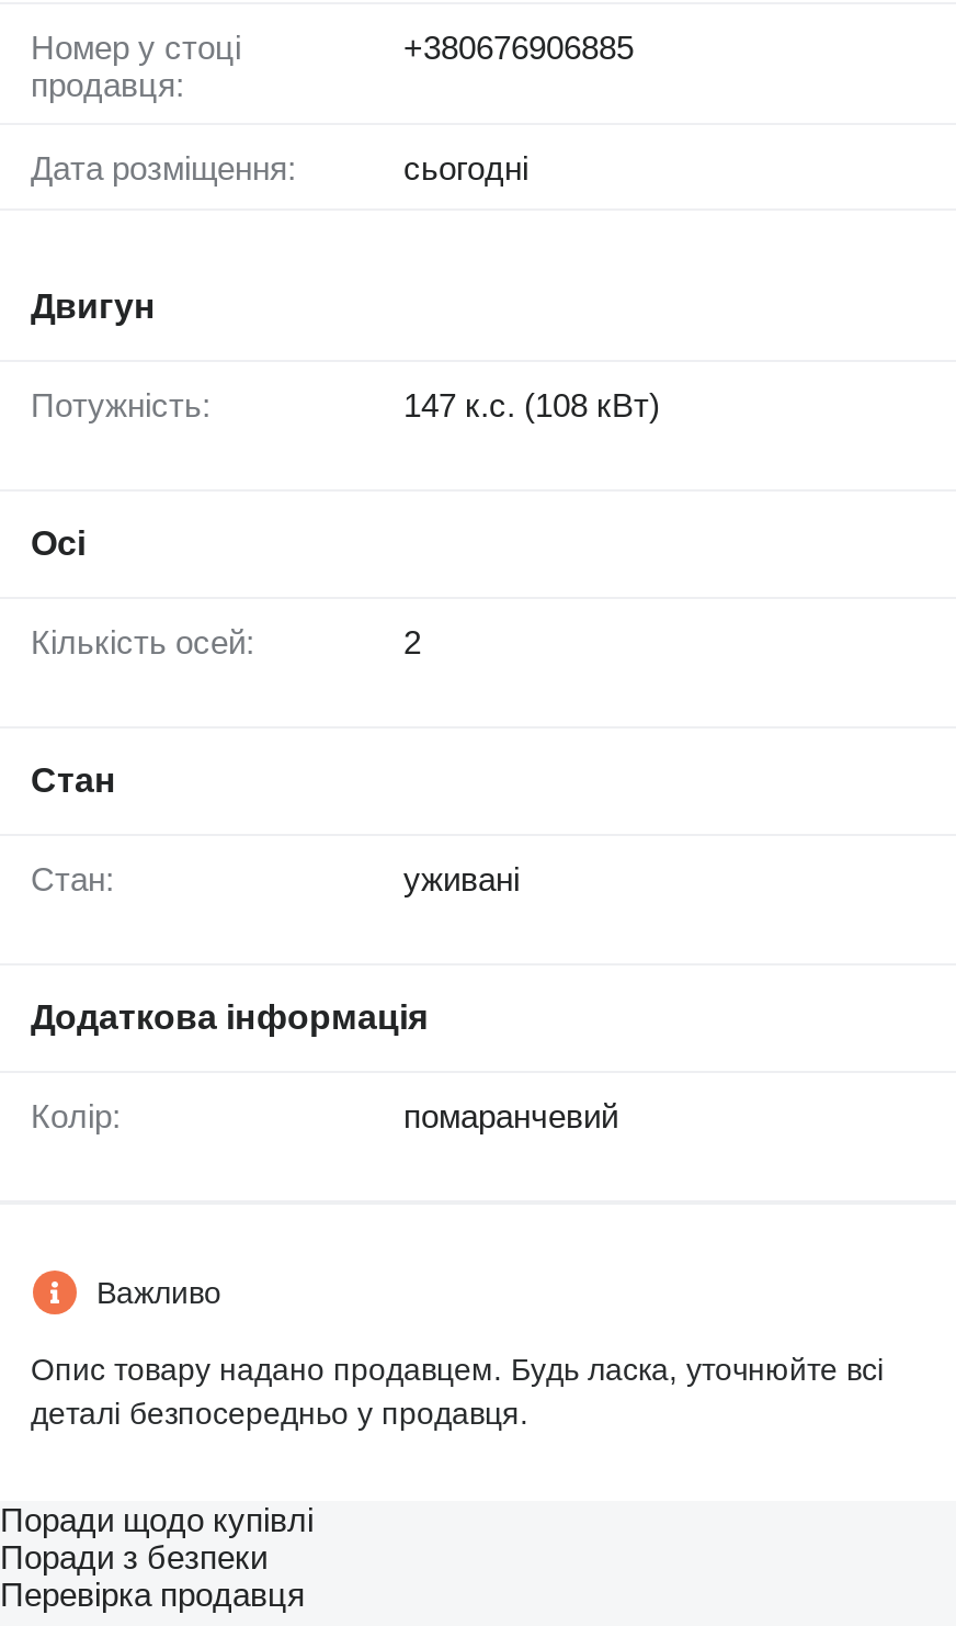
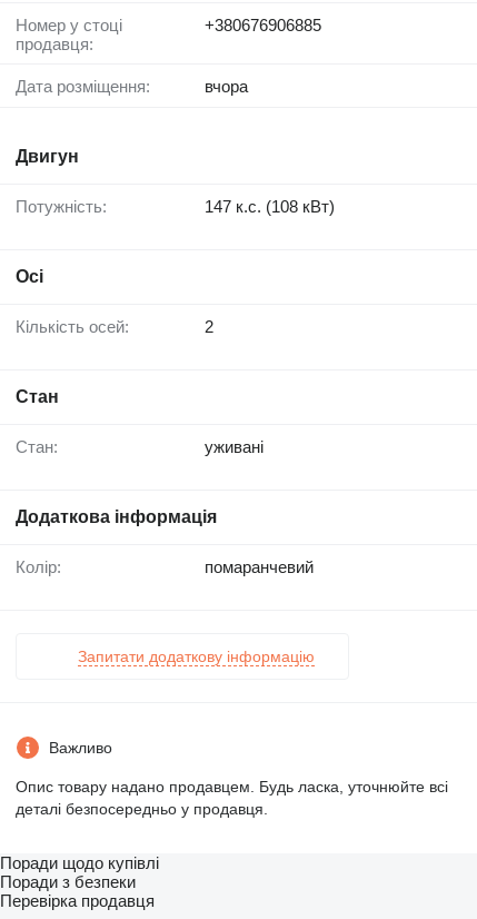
[403,150,528,187] сьогодні -> [205,77,248,96] вчора
none -> [78,648,315,666] Запитати додаткову інформацію

